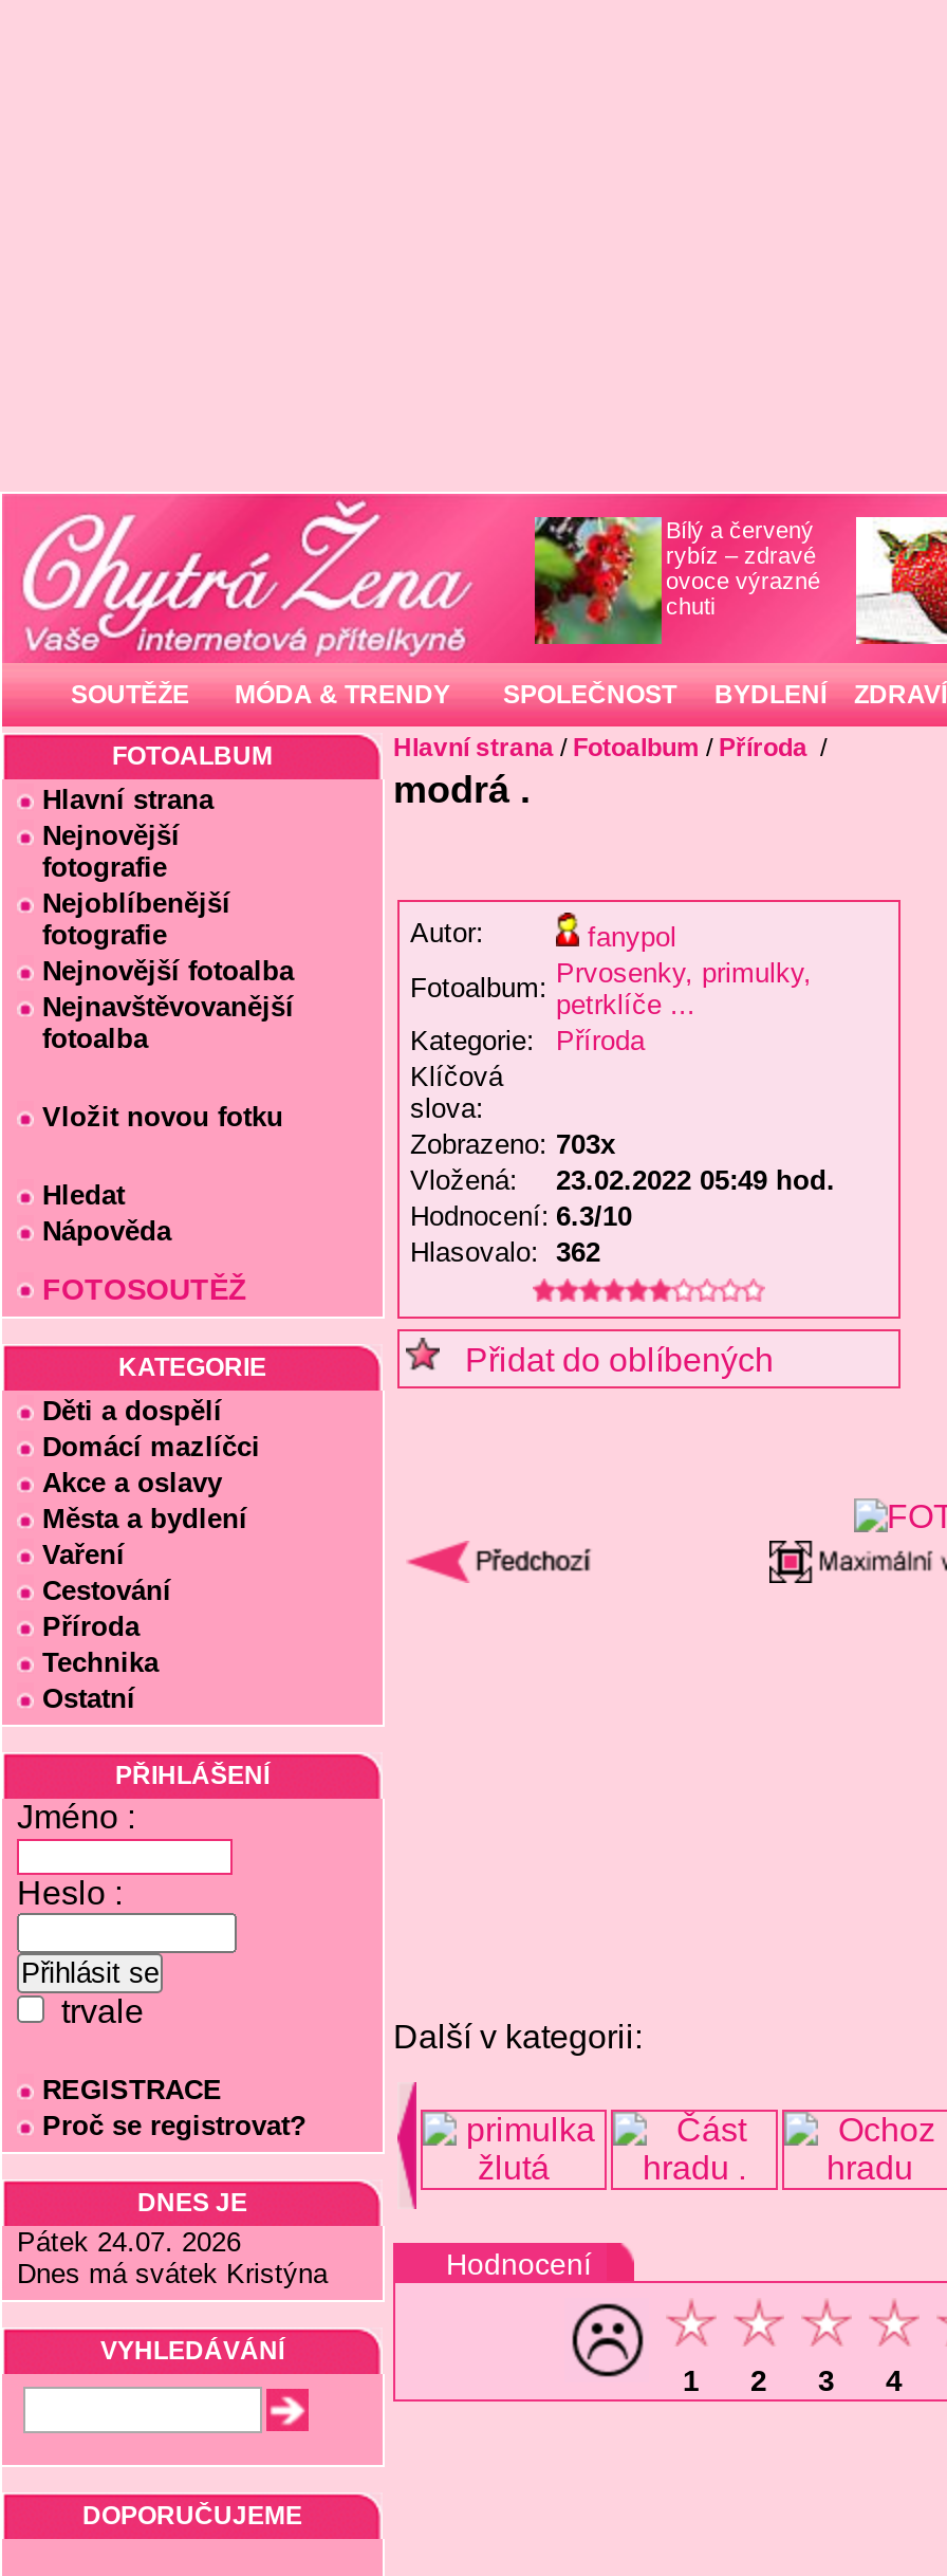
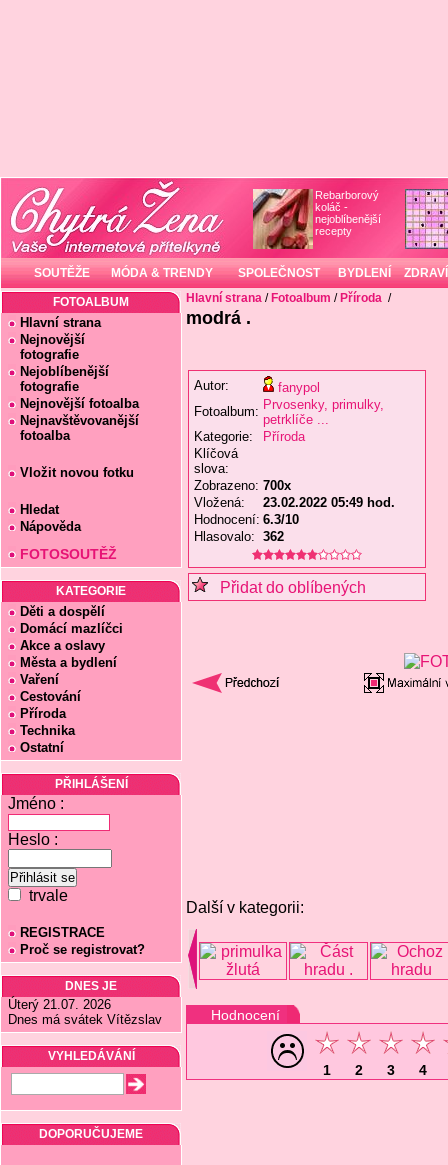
[533,515,820,646] [image] | Bílý a červený | rybíz – zdravé | ovoce výrazné | chuti -> [252,188,381,250] [image] | Rebarborový | koláč - | nejoblíbenější | recepty
[854,515,941,646] [image] -> [404,188,445,250] [image]
[410,1128,615,1160] Zobrazeno: 703x -> [194,478,291,493] Zobrazeno: 700x
[17,2226,328,2289] Pátek 24.07. 2026 | Dnes má svátek Kristýna -> [8,997,162,1027] Úterý 21.07. 2026 | Dnes má svátek Vítězslav

